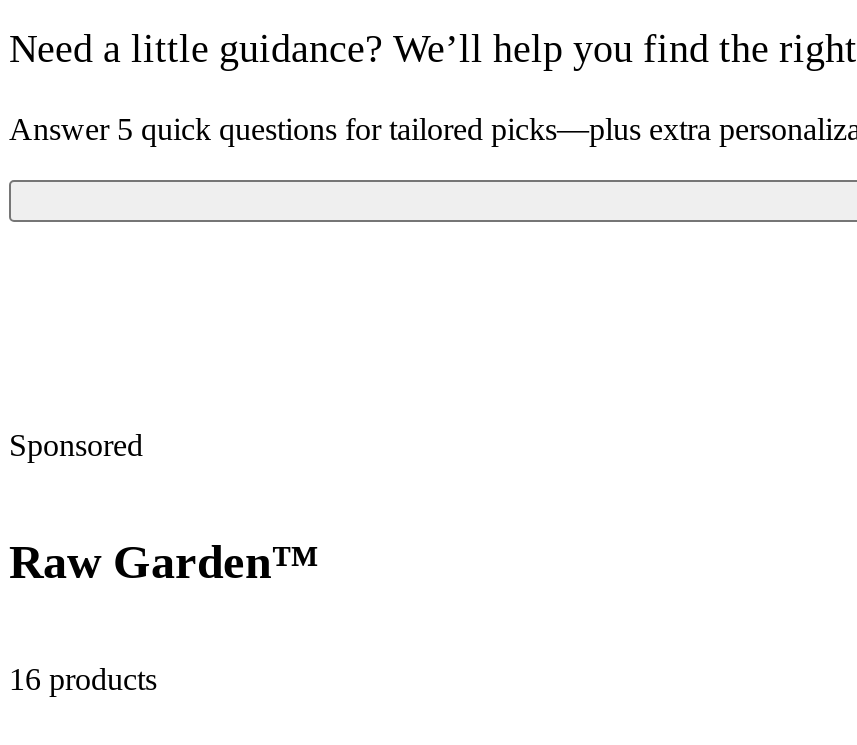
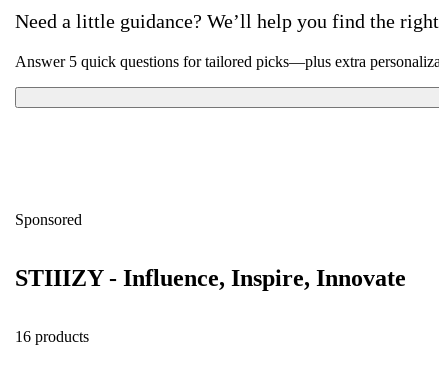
[9,536,319,588] Raw Garden™ -> [15,265,406,291] STIIIZY - Influence, Inspire, Innovate

